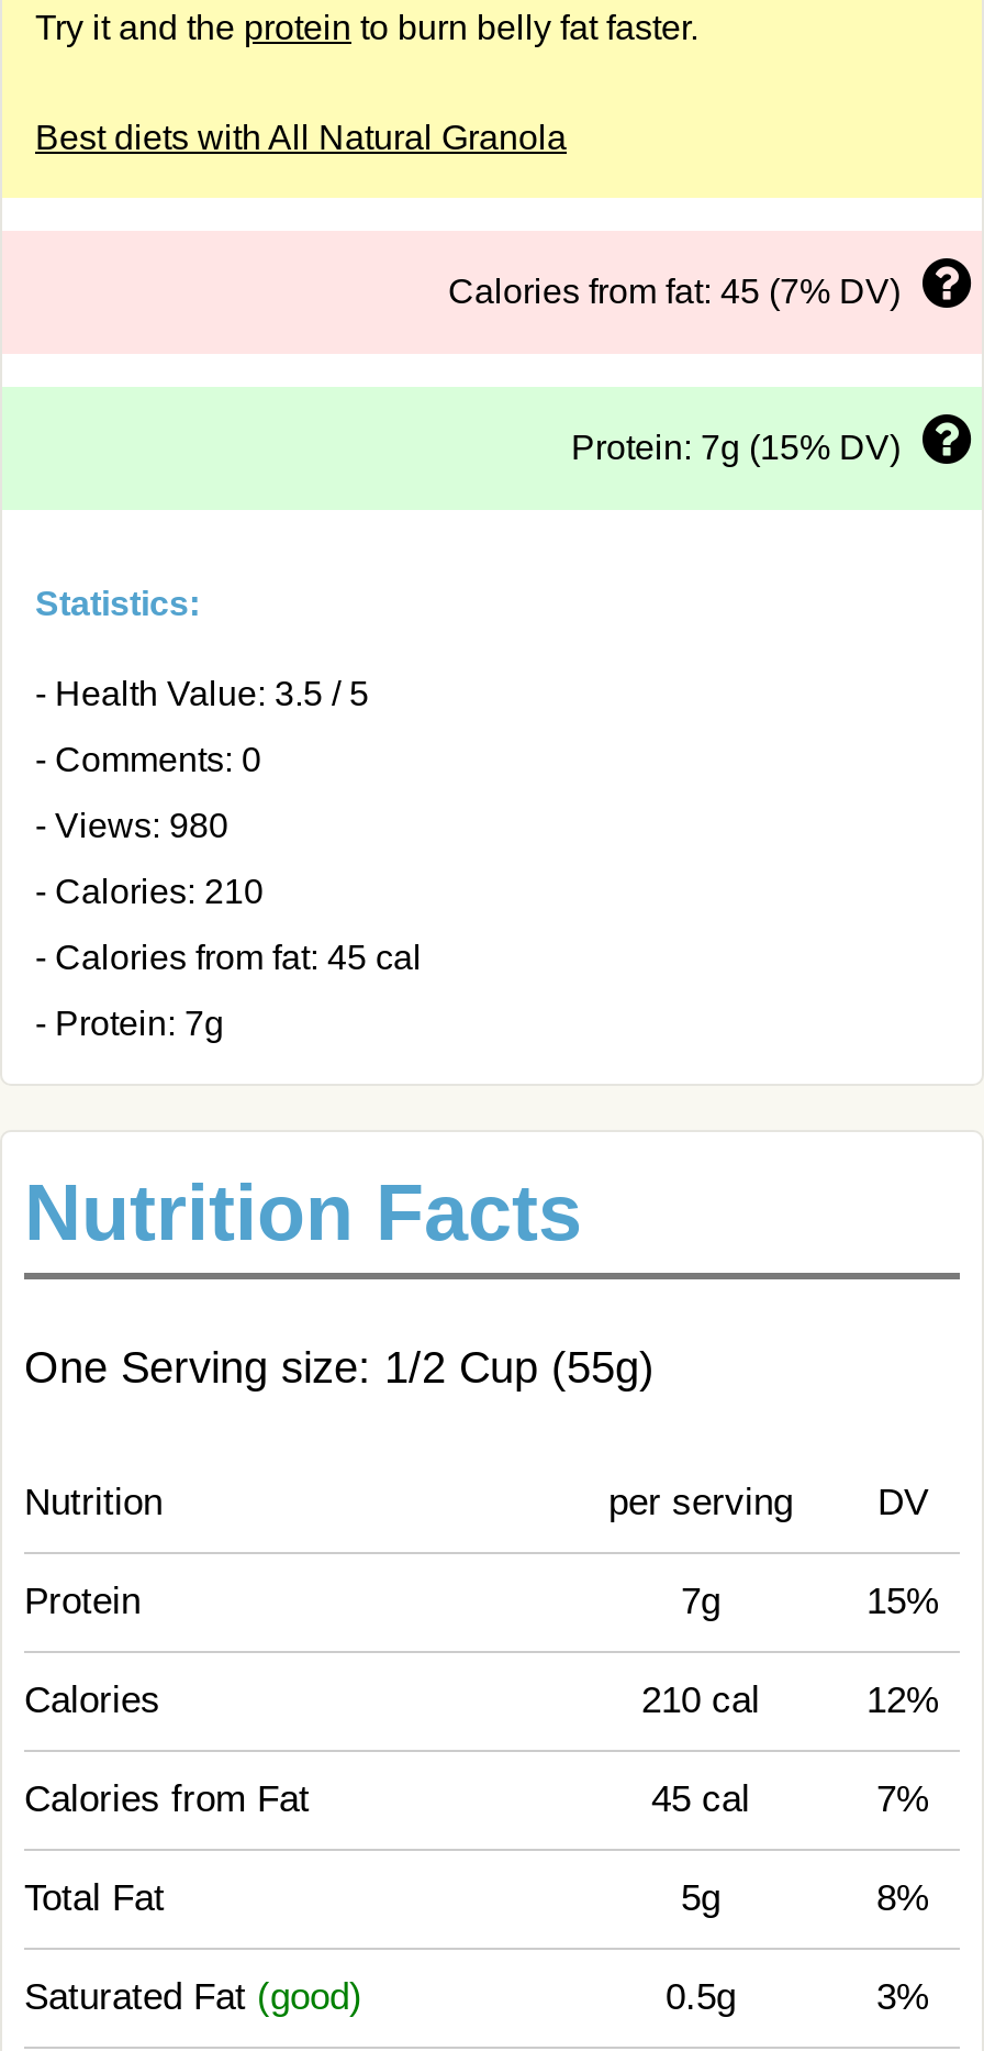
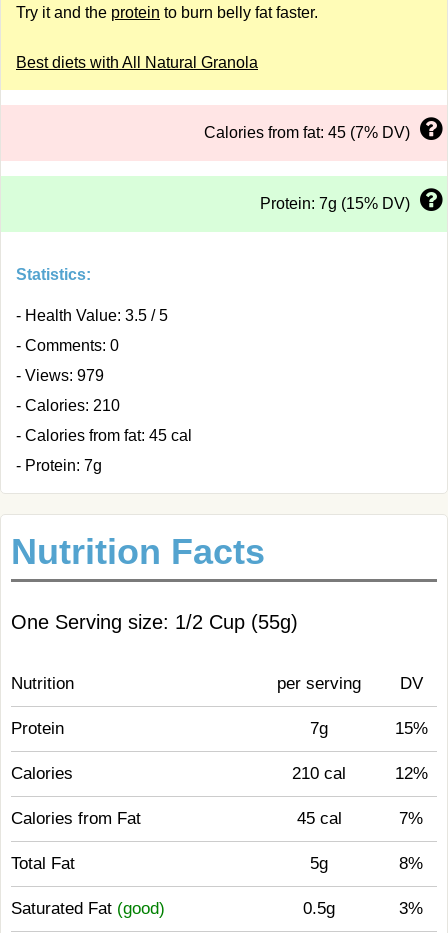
[35,807,228,844] - Views: 980 -> [16,367,104,384] - Views: 979

